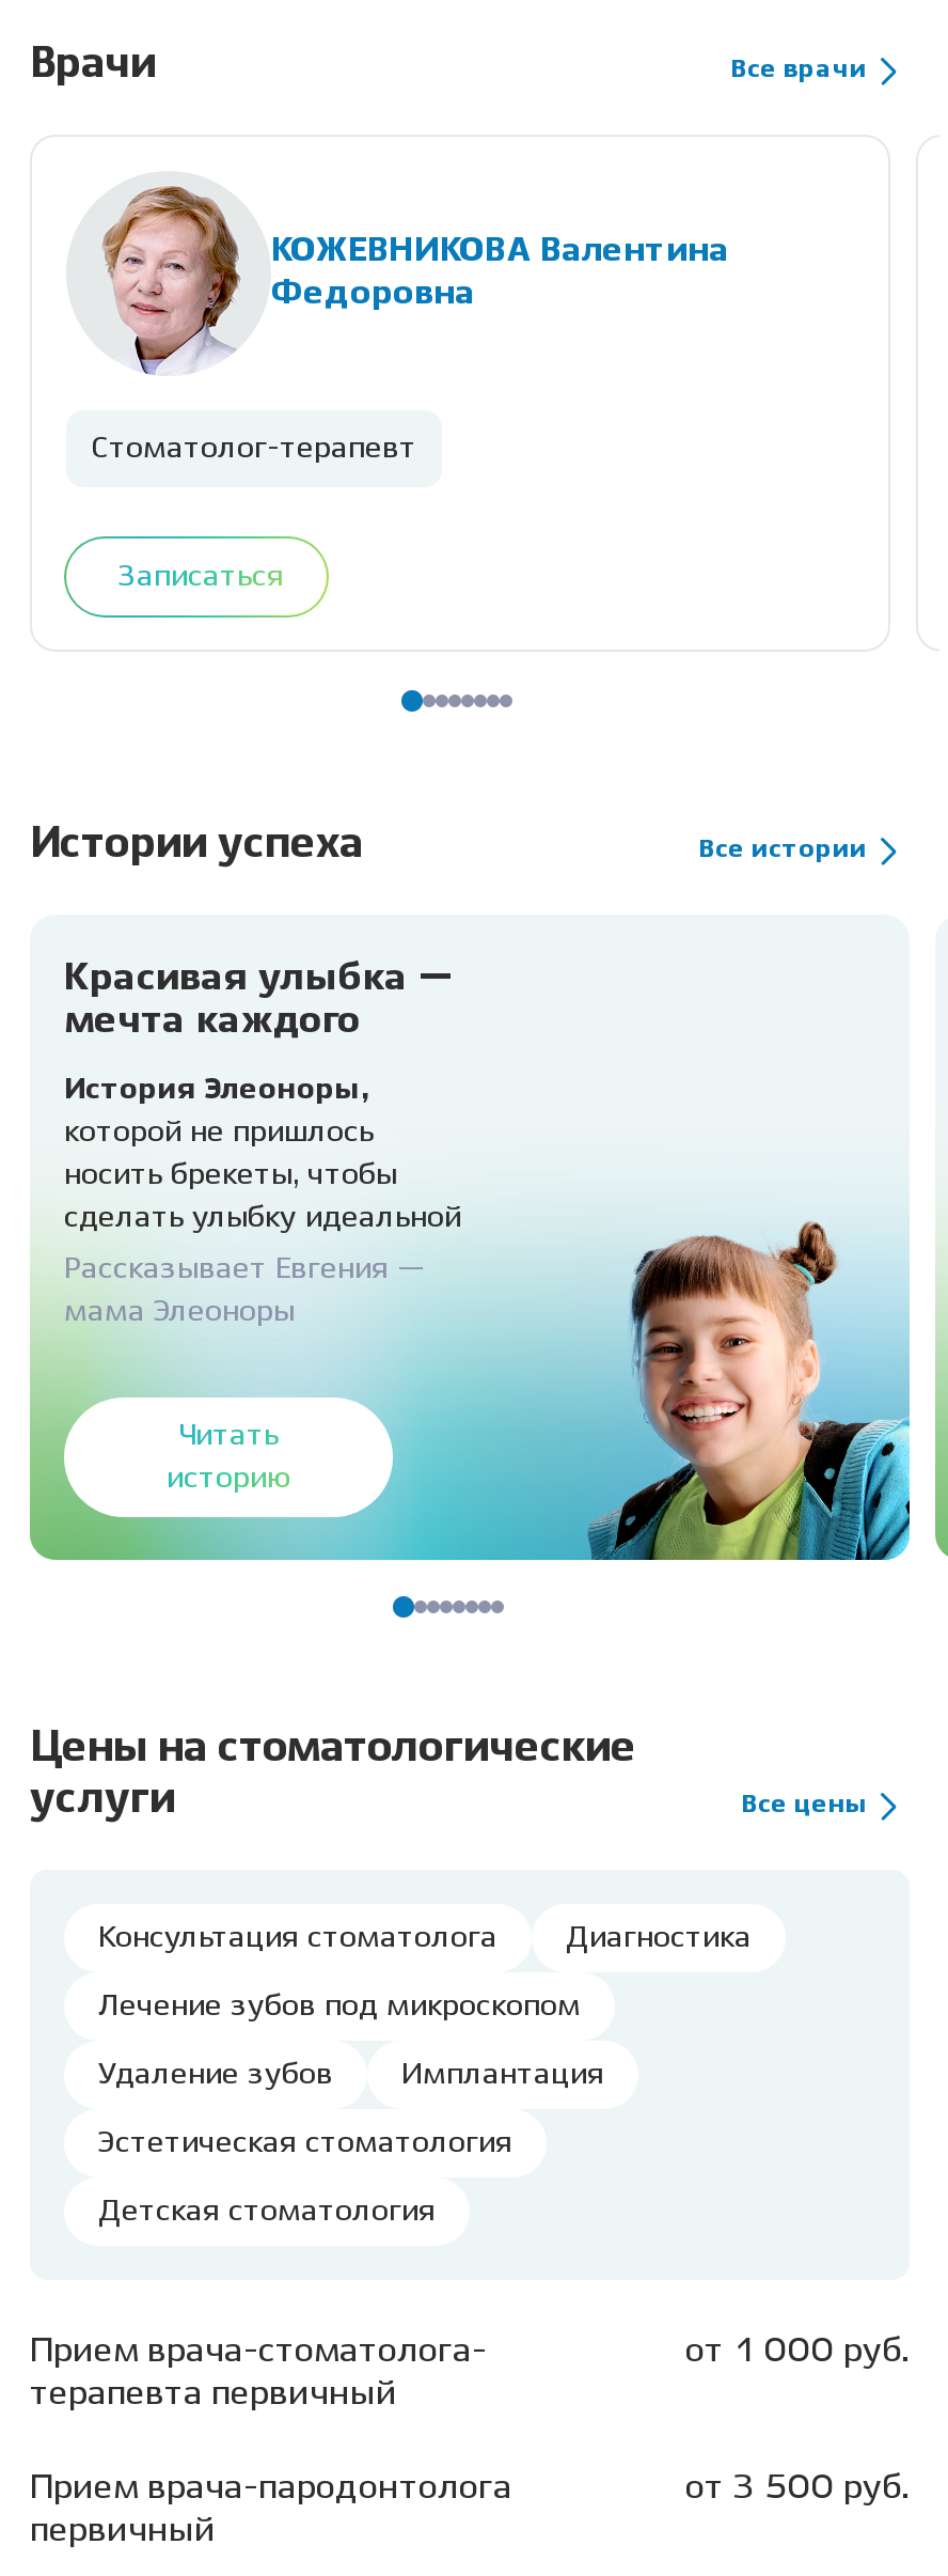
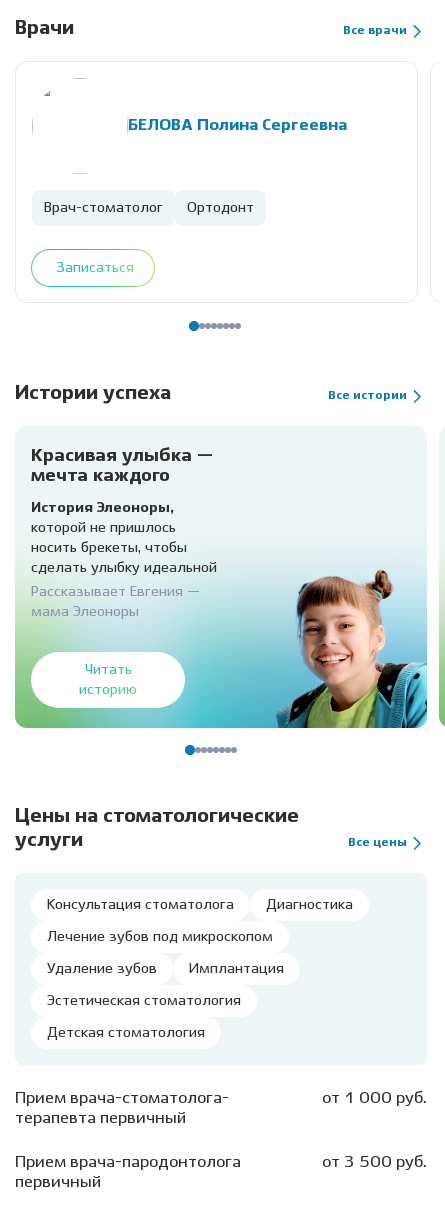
[73,177,252,376] [image] -> none
[271,235,728,310] КОЖЕВНИКОВА Валентина | Федоровна -> [128,118,347,133] БЕЛОВА Полина Сергеевна
[92,434,416,464] Стоматолог-терапевт -> [44,201,254,215] Врач-стоматолог | Ортодонт

